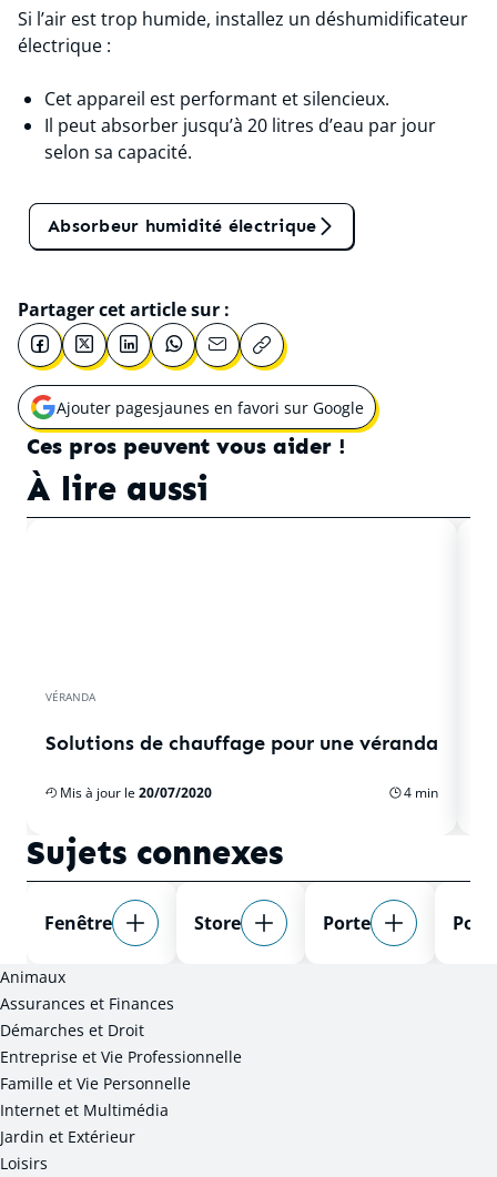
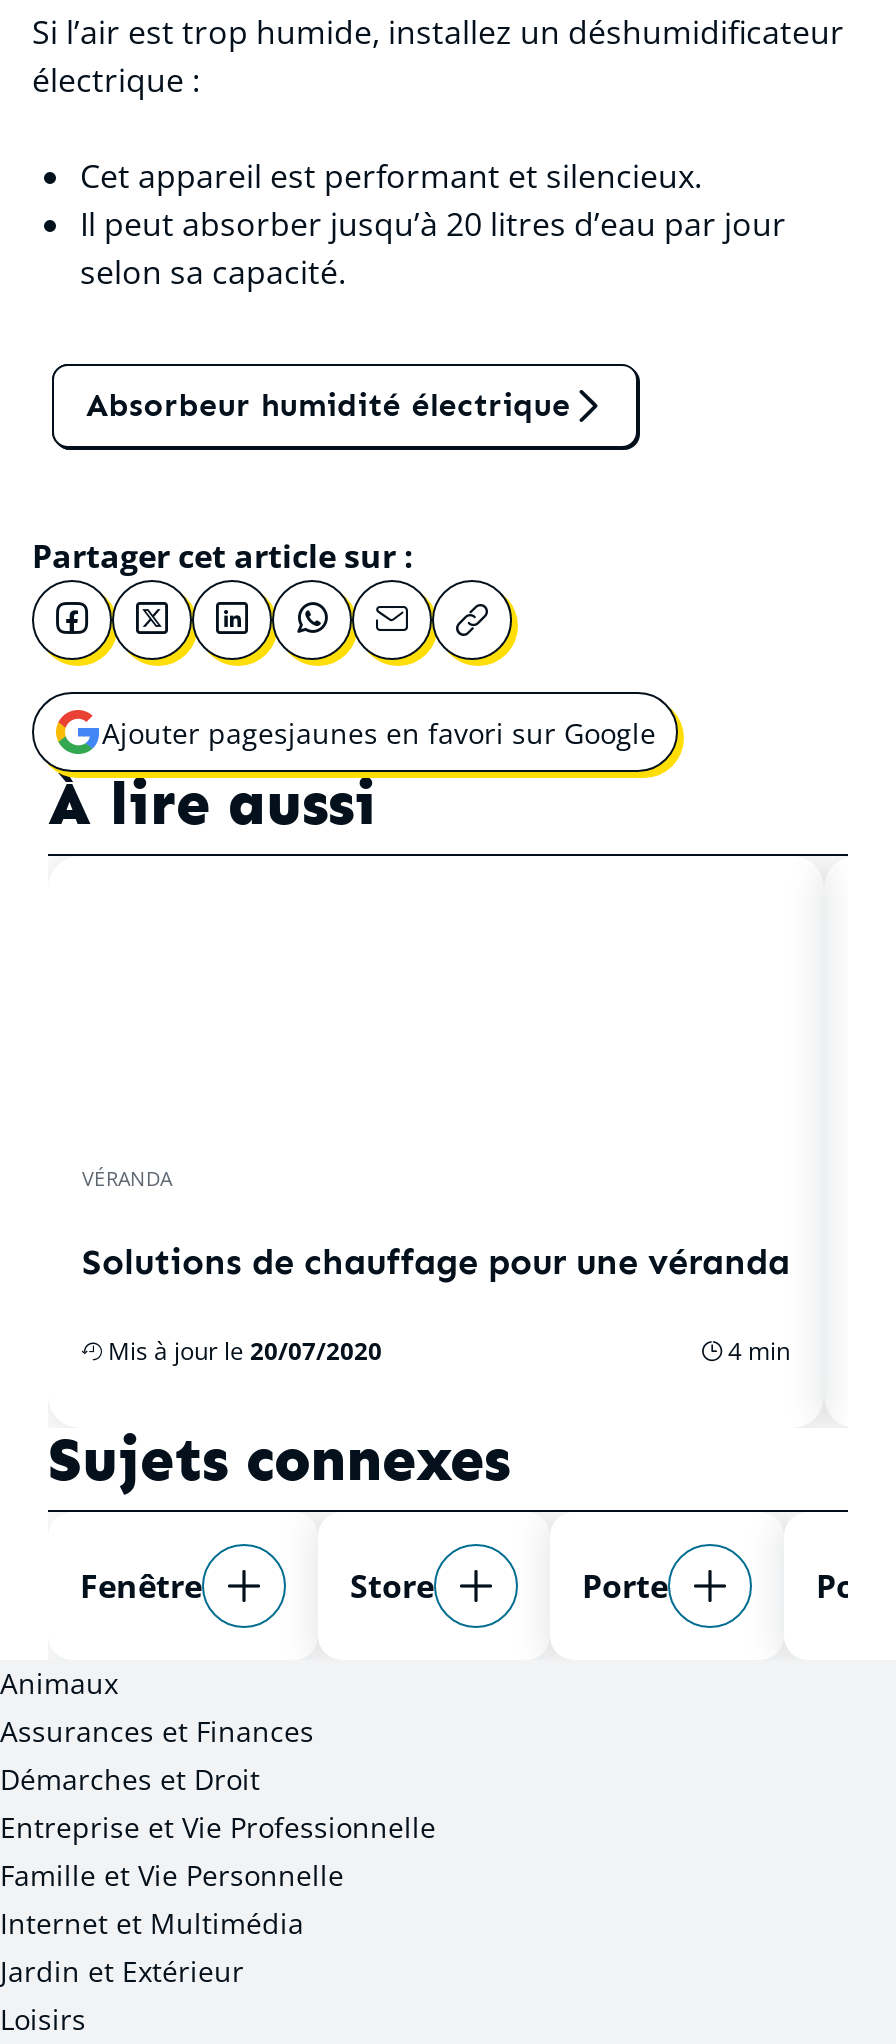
[27,433,346,459] Ces pros peuvent vous aider ! -> none

